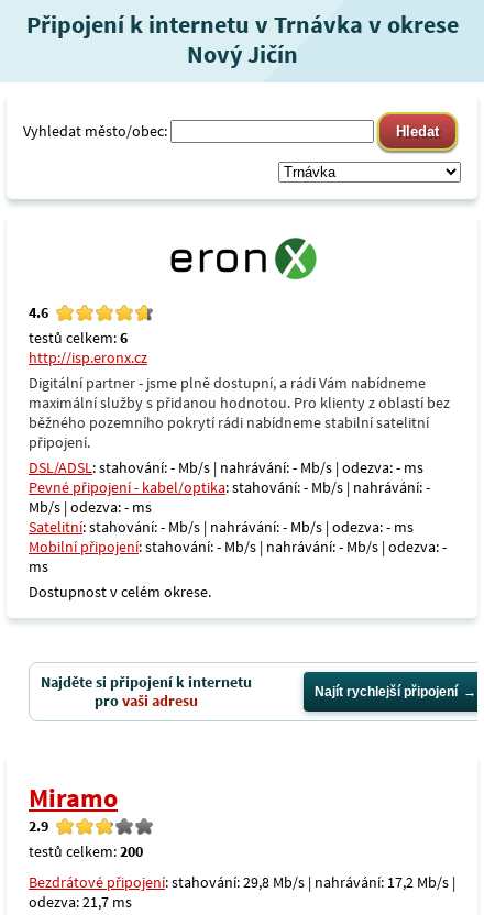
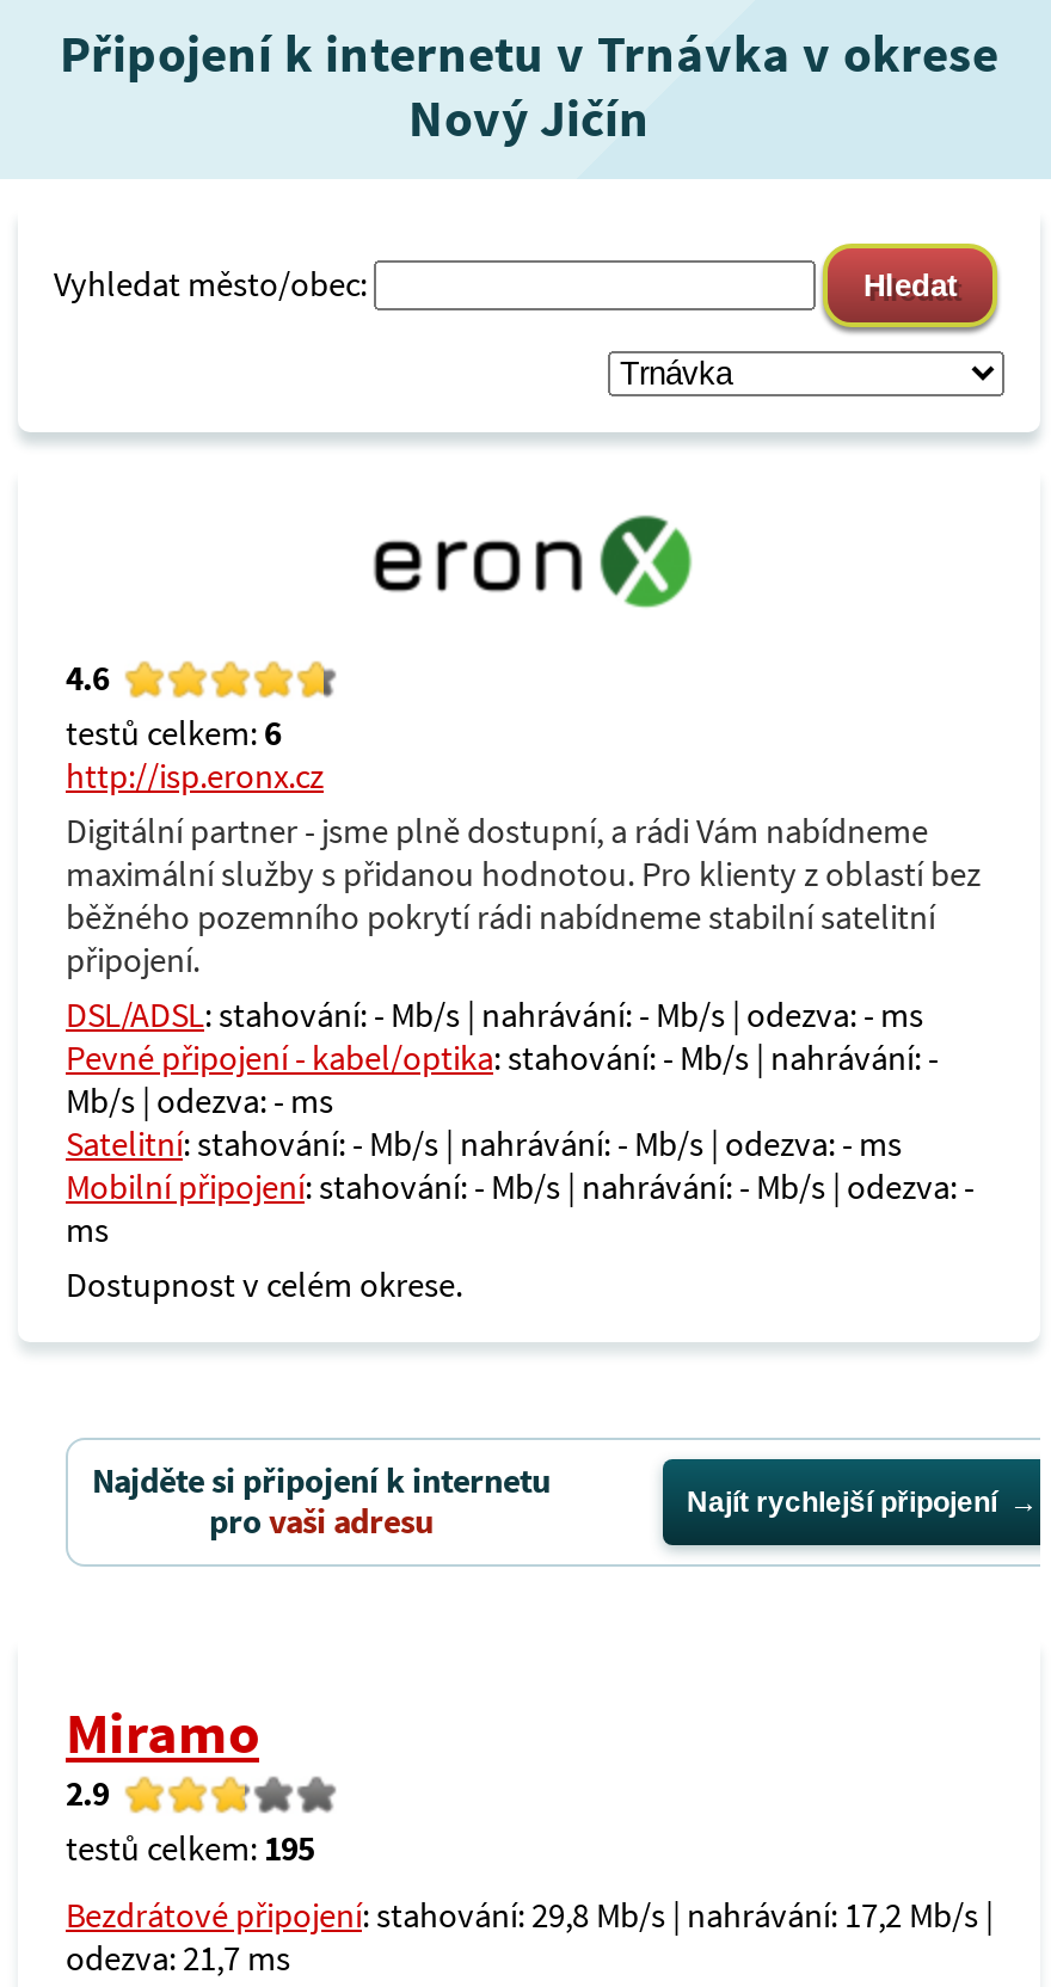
[29,841,143,861] testů celkem: 200 -> [66,1827,314,1870] testů celkem: 195

